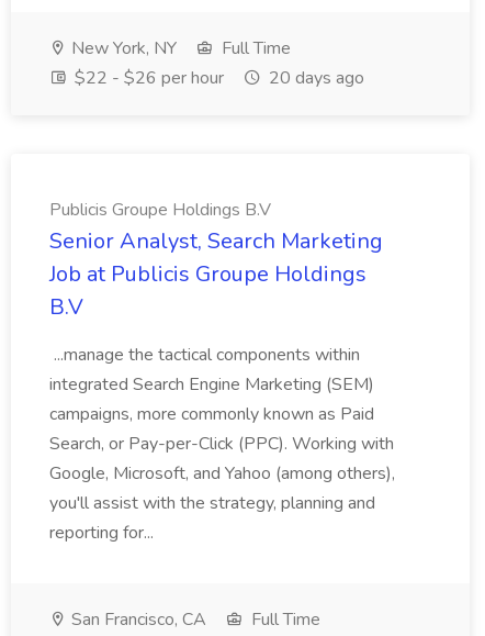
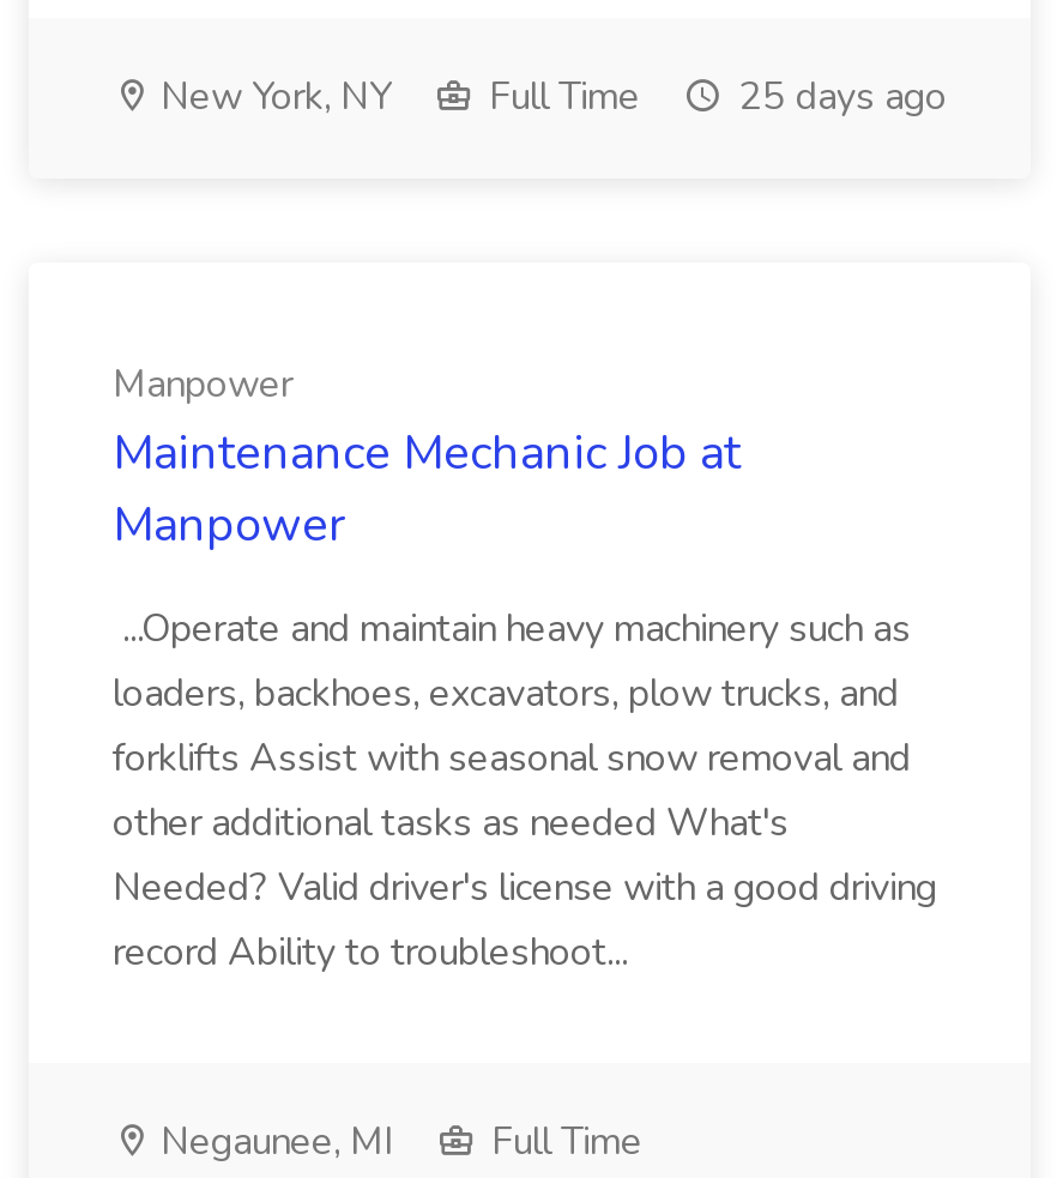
[70,66,364,90] $22 - $26 per hour | 20 days ago -> [729,71,947,123] 25 days ago
[49,198,383,322] Publicis Groupe Holdings B.V | Senior Analyst, Search Marketing | Job at Publicis Groupe Holdings | B.V -> [113,358,741,557] Manpower | Maintenance Mechanic Job at | Manpower
[49,343,395,545] ...manage the tactical components within | integrated Search Engine Marketing (SEM) | campaigns, more commonly known as Paid | Search, or Pay-per-Click (PPC). Working with | Google, Microsoft, and Yahoo (among others), | you'll assist with the strategy, planning and | reporting for... -> [113,603,937,979] ...Operate and maintain heavy machinery such as | loaders, backhoes, excavators, plow trucks, and | forklifts Assist with seasonal snow removal and | other additional tasks as needed What's | Needed? Valid driver's license with a good driving | record Ability to troubleshoot...
[67,607,206,632] San Francisco, CA -> [151,1116,393,1168] Negaunee, MI

